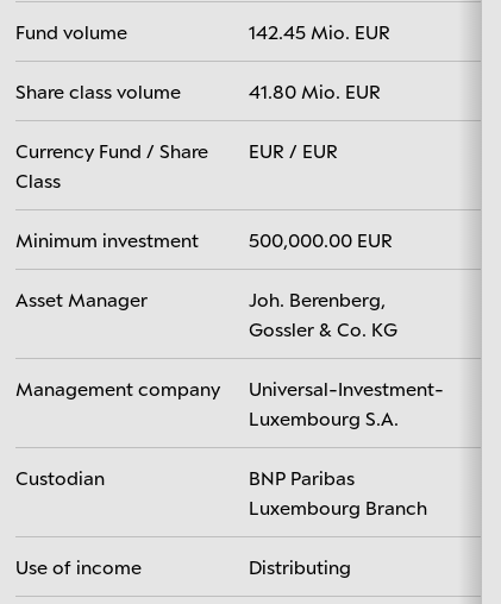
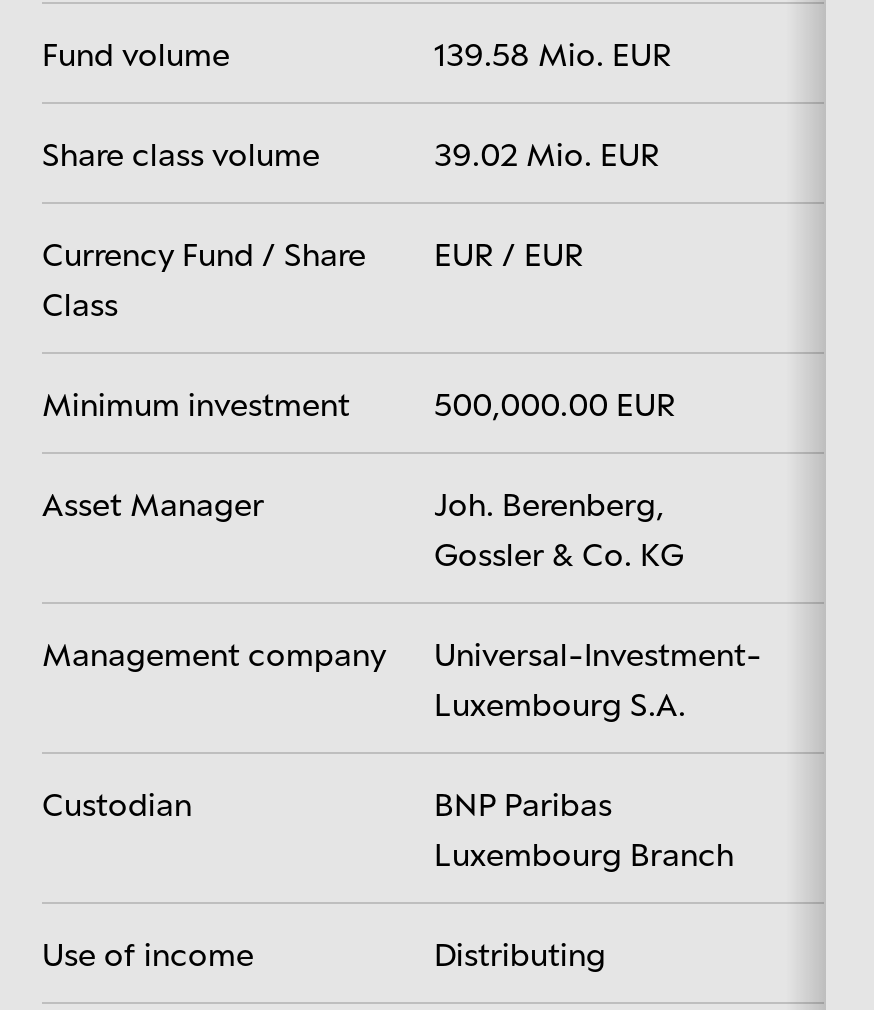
[249,20,390,43] 142.45 Mio. EUR -> [434,34,672,72] 139.58 Mio. EUR
[249,80,381,102] 41.80 Mio. EUR -> [434,134,660,172] 39.02 Mio. EUR

